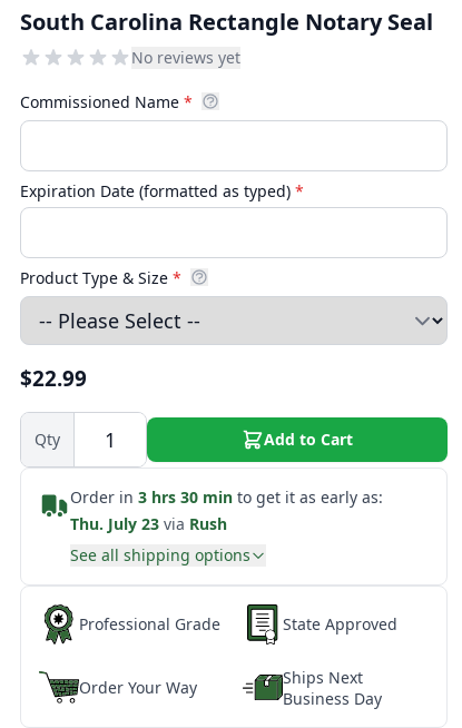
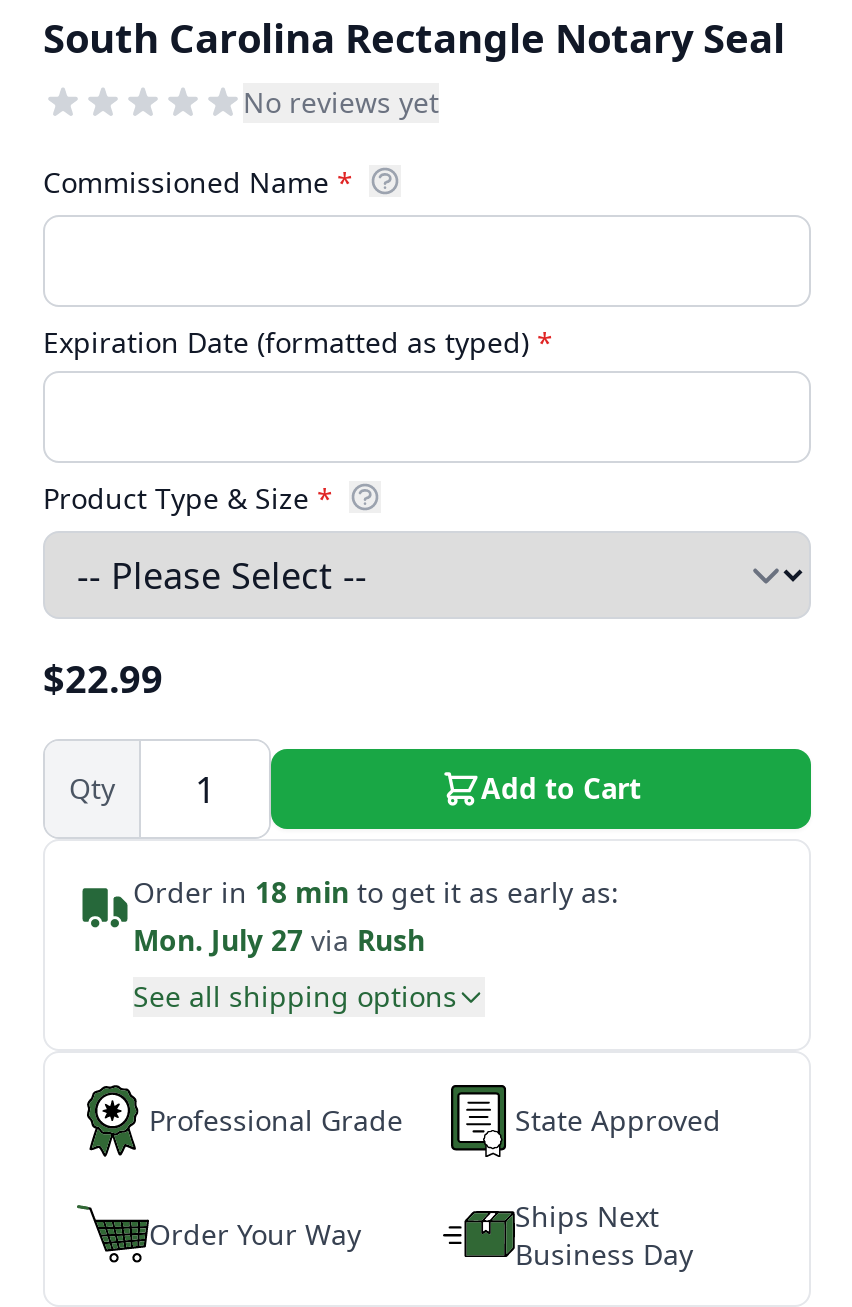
[70,486,383,534] Order in 3 hrs 30 min to get it as early as: | Thu. July 23 via Rush -> [133,872,619,958] Order in 18 min to get it as early as: | Mon. July 27 via Rush

